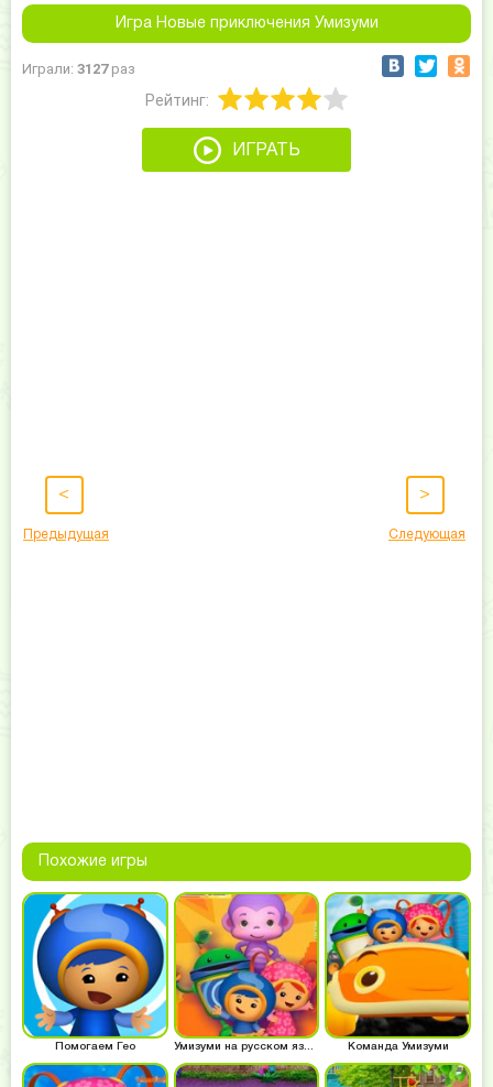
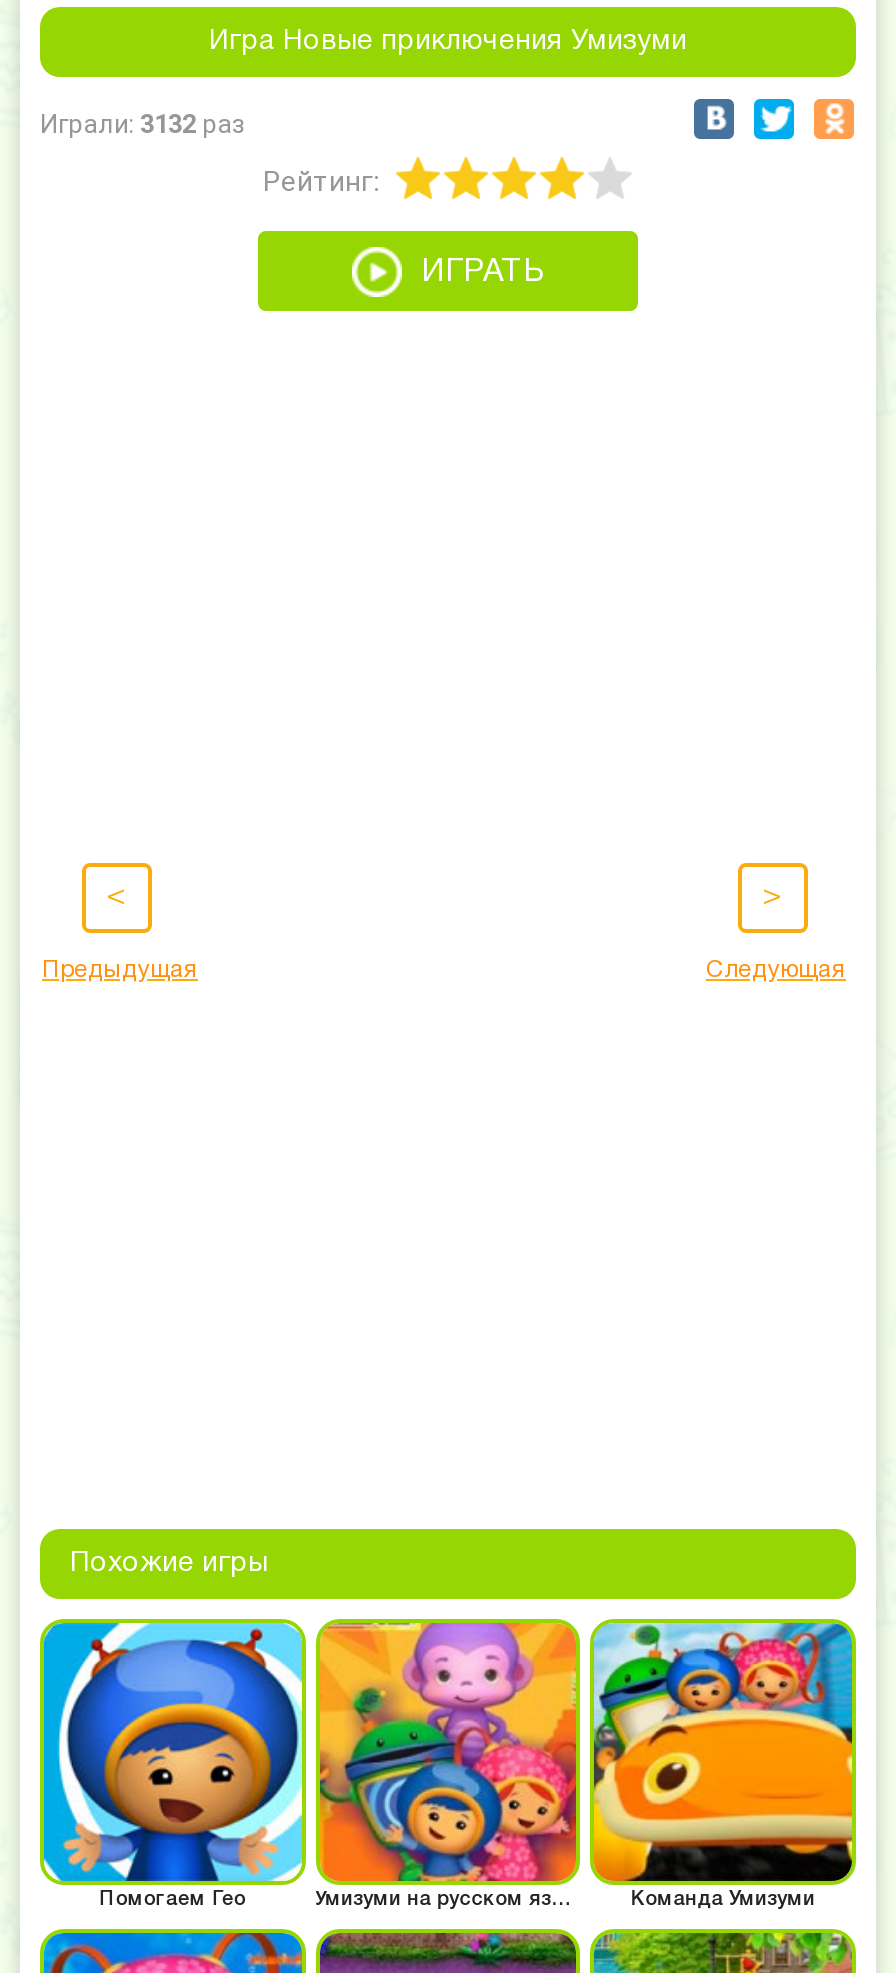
[22,61,135,77] Играли: 3127 раз -> [40,109,246,139] Играли: 3132 раз

